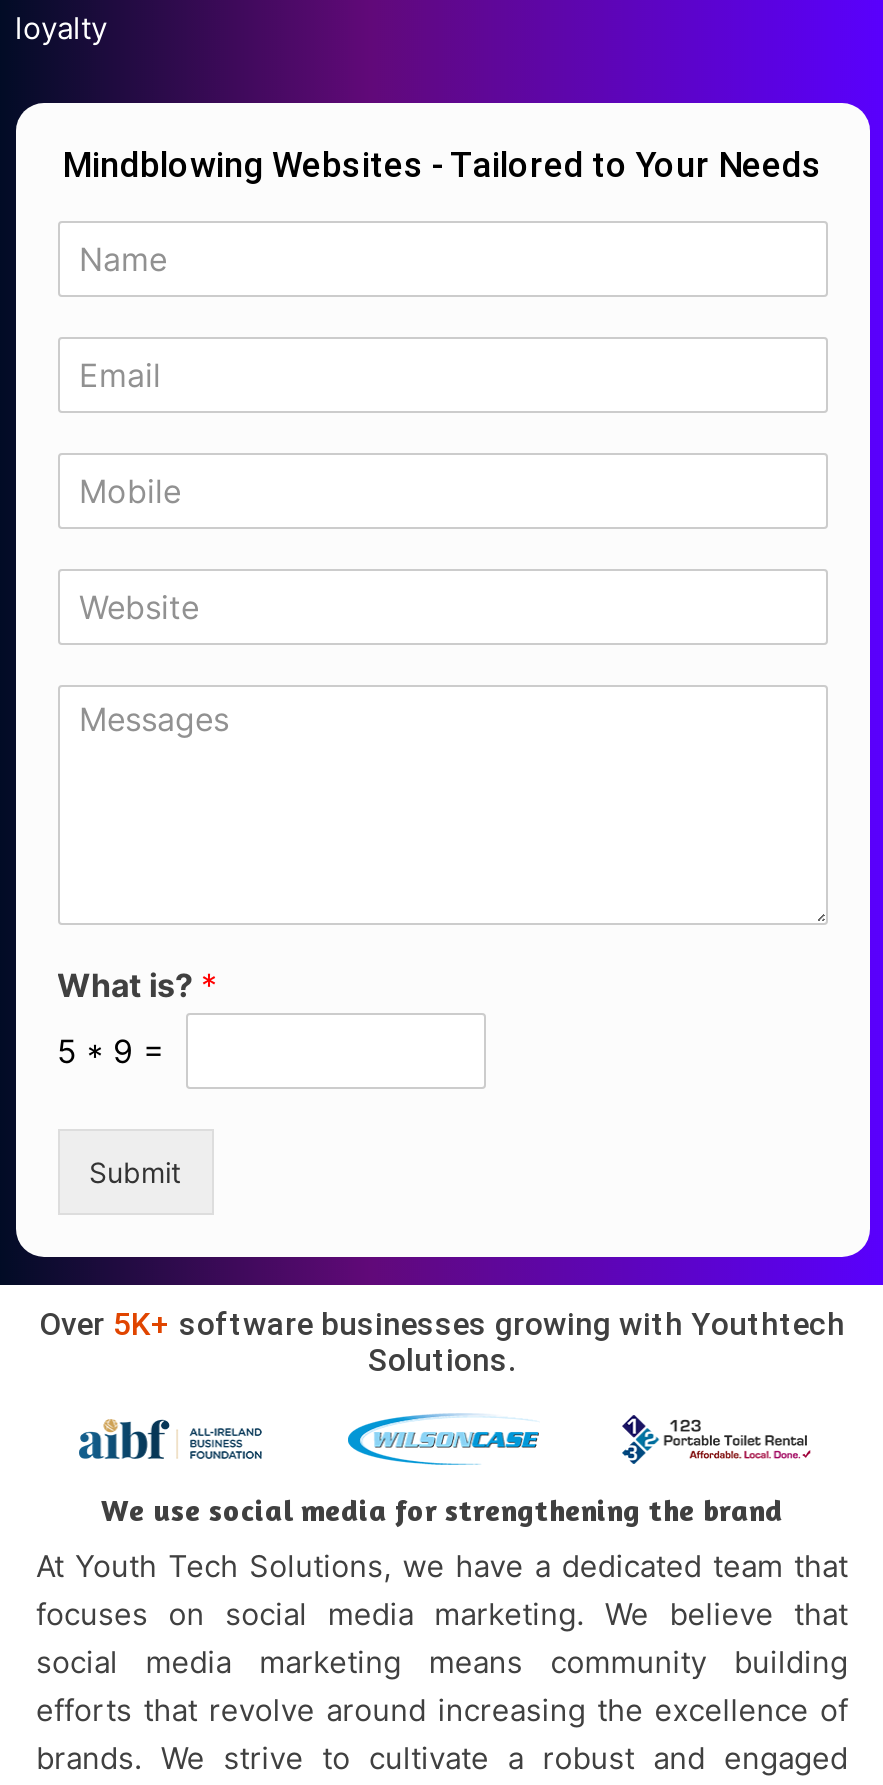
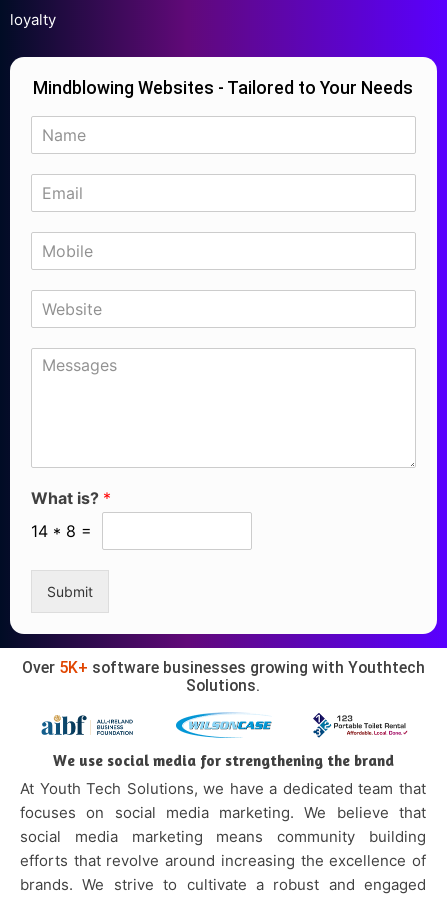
[57,1031,165,1071] 5 * 9 = -> [30,521,91,541] 14 * 8 =

